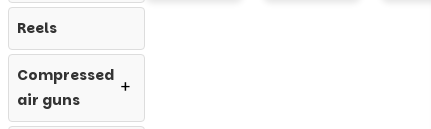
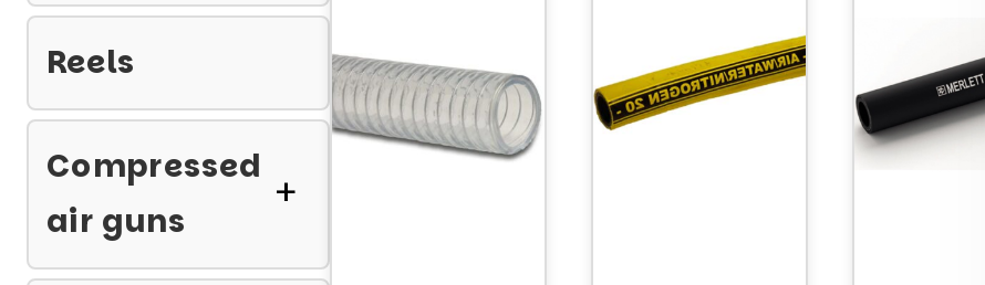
none -> [591,33,808,133] [image]
none -> [330,53,542,161] [image]
none -> [852,55,978,157] [image]

